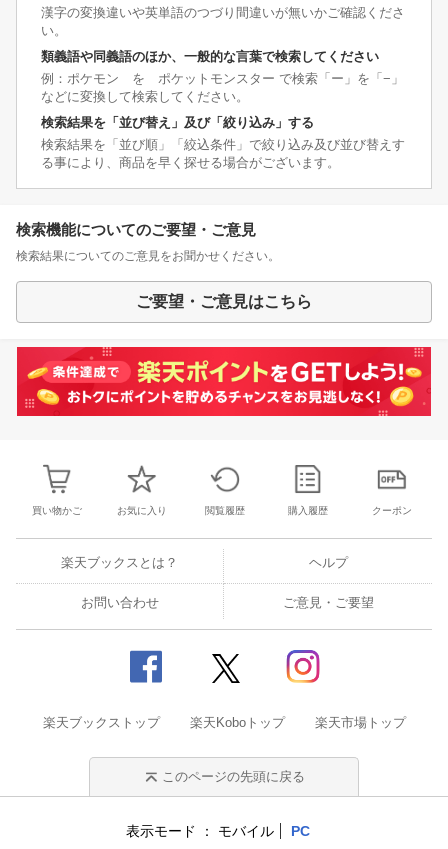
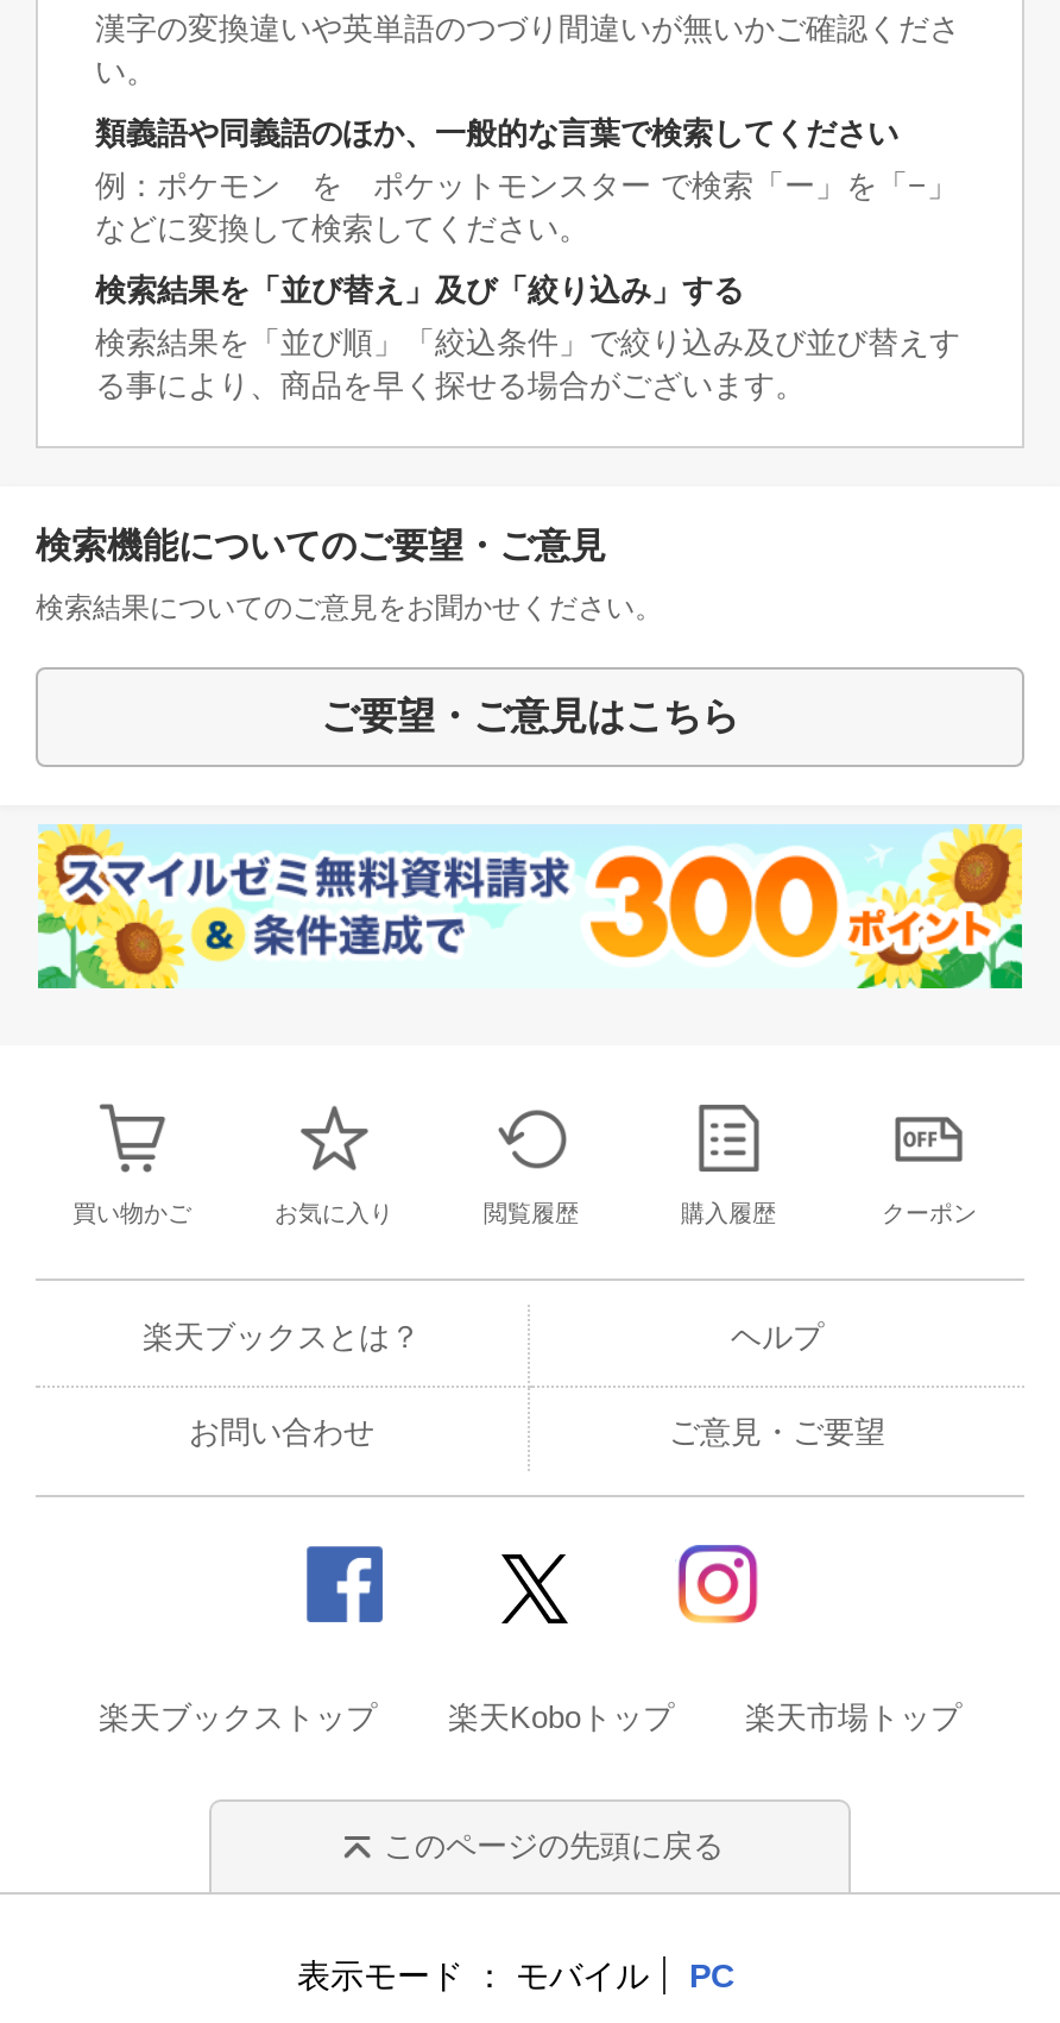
[16,346,432,417] [image] -> [36,822,1024,991] [image]

